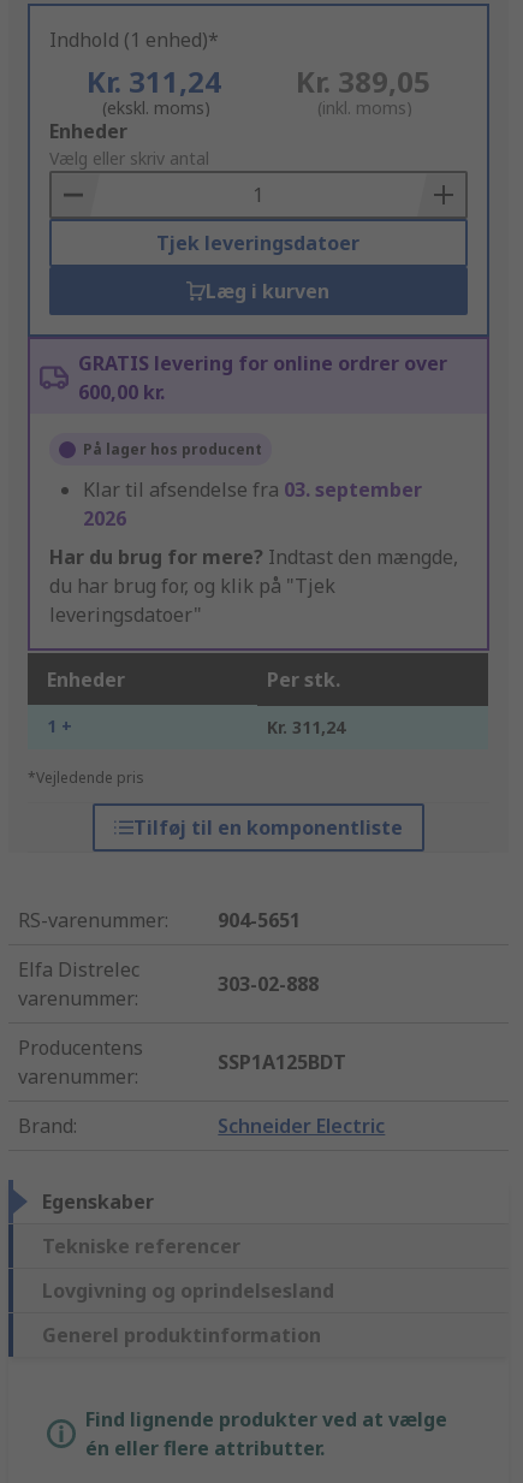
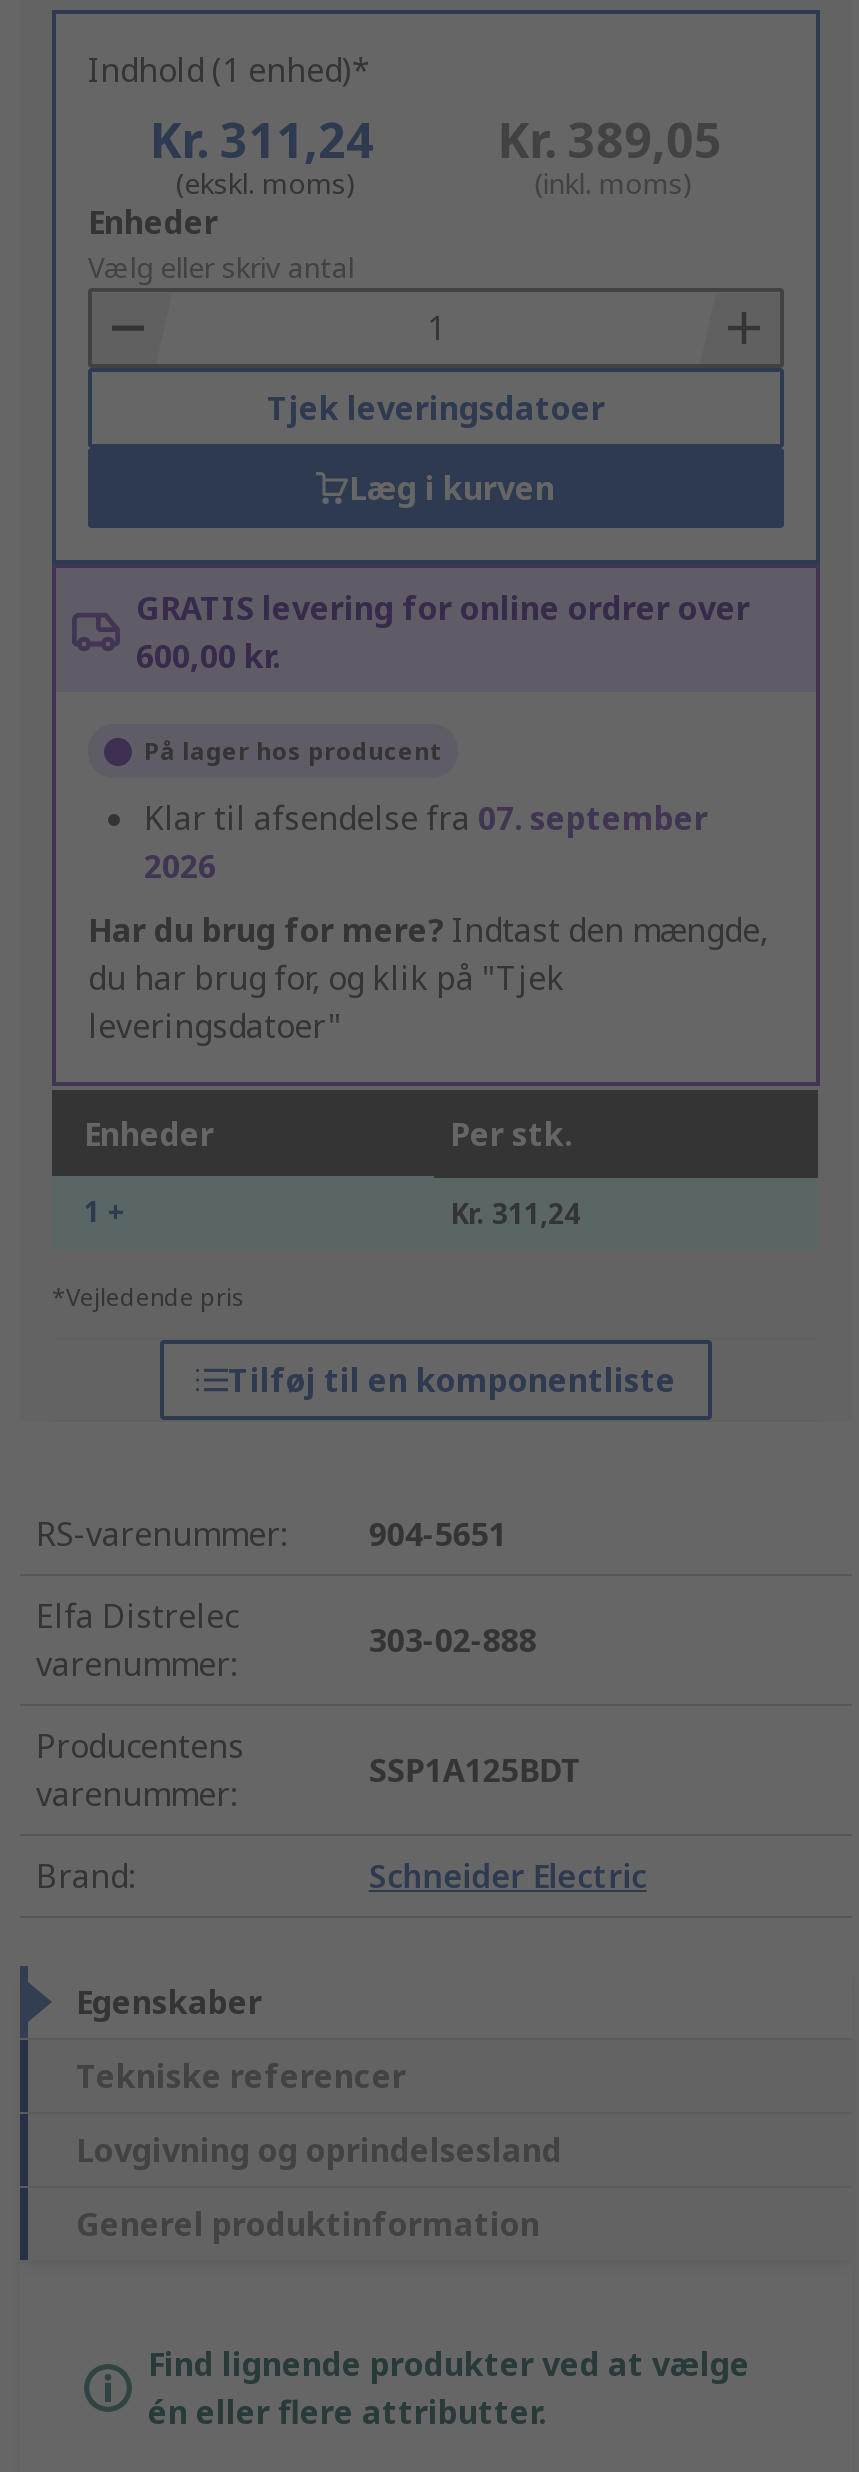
[83,477,422,503] Klar til afsendelse fra 03. september -> [144,797,708,841] Klar til afsendelse fra 07. september

